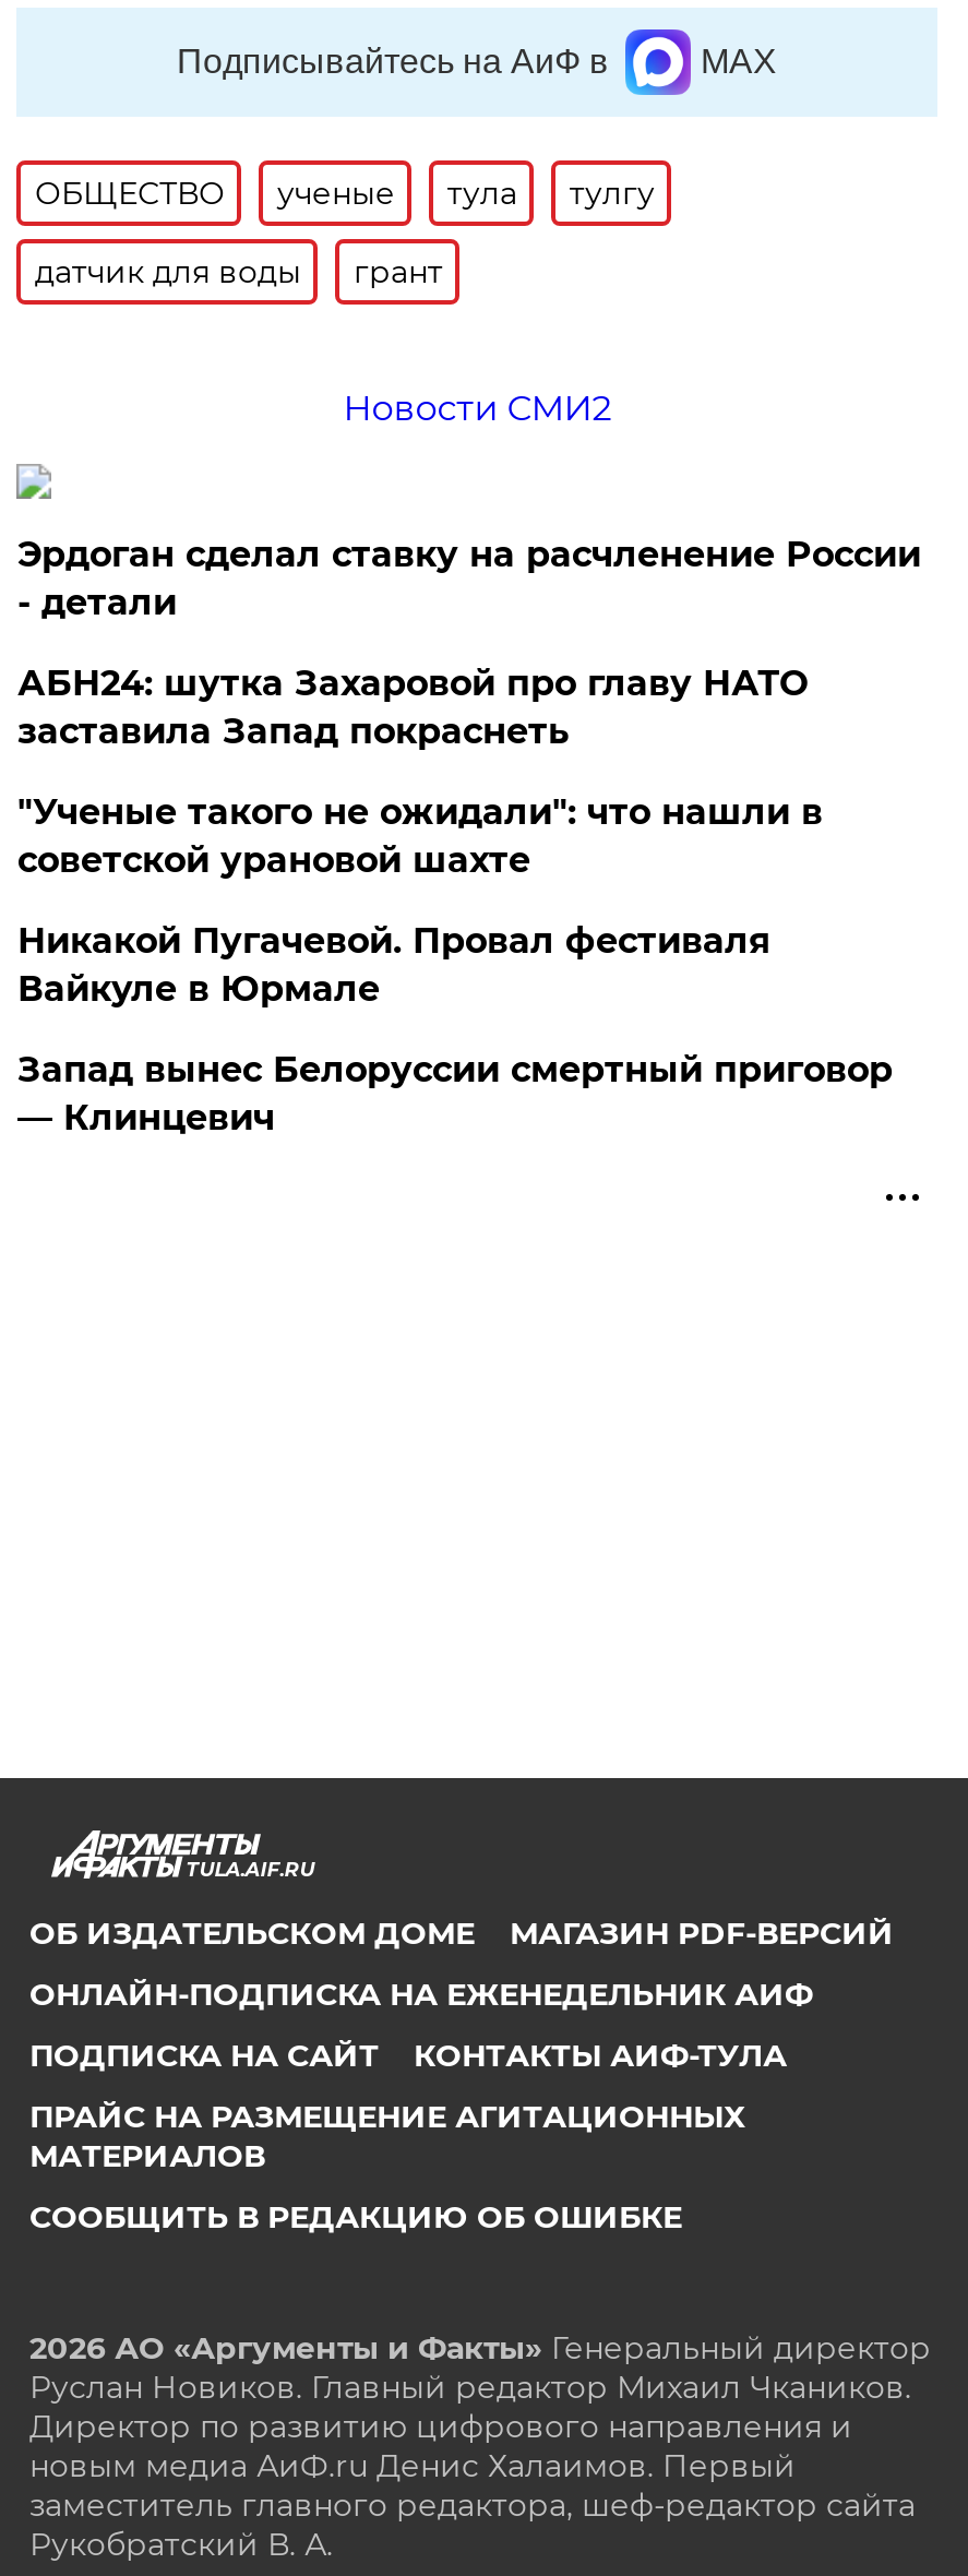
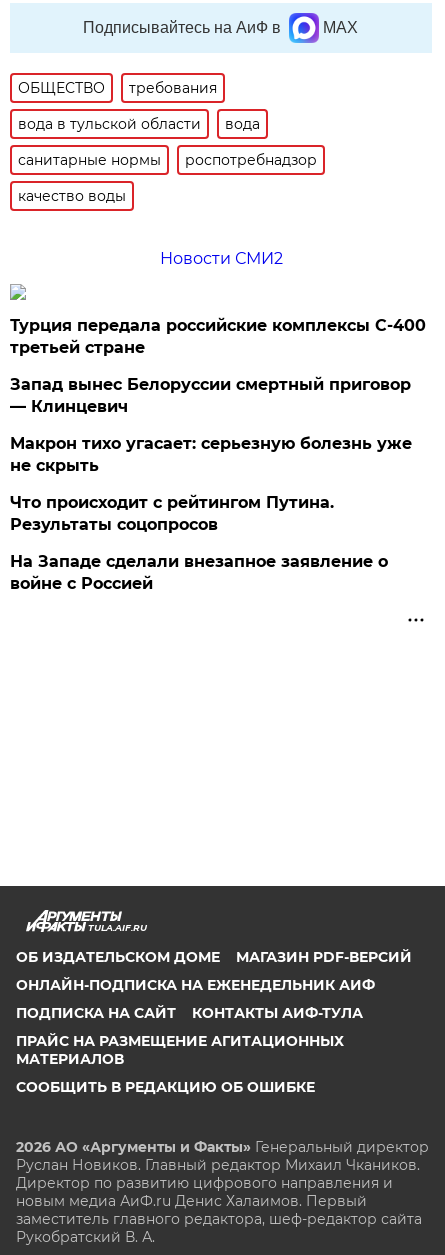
[35,174,655,291] ученые | тула | тулгу | датчик для воды | грант -> [18,79,317,205] требования | вода в тульской области | вода | санитарные нормы | роспотребнадзор | качество воды
[17,534,921,1010] Эрдоган сделал ставку на расчленение России | - детали | АБН24: шутка Захаровой про главу НАТО | заставила Запад покраснеть | "Ученые такого не ожидали": что нашли в | советской урановой шахте | Никакой Пугачевой. Провал фестиваля | Вайкуле в Юрмале -> [10,316,426,357] Турция передала российские комплексы С-400 | третьей стране
moved [17,1049,892,1138] -> [10,375,411,416]: Запад вынес Белоруссии смертный приговор | — Клинцевич
none -> [10,434,412,593] Макрон тихо угасает: серьезную болезнь уже | не скрыть | Что происходит с рейтингом Путина. | Результаты соцопросов | На Западе сделали внезапное заявление о | войне с Россией

